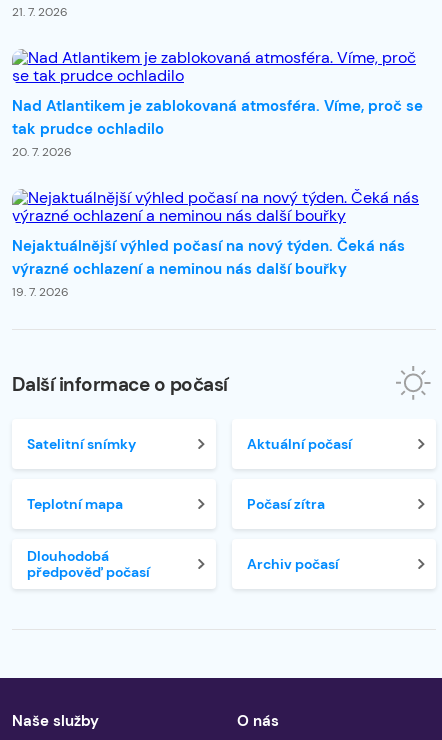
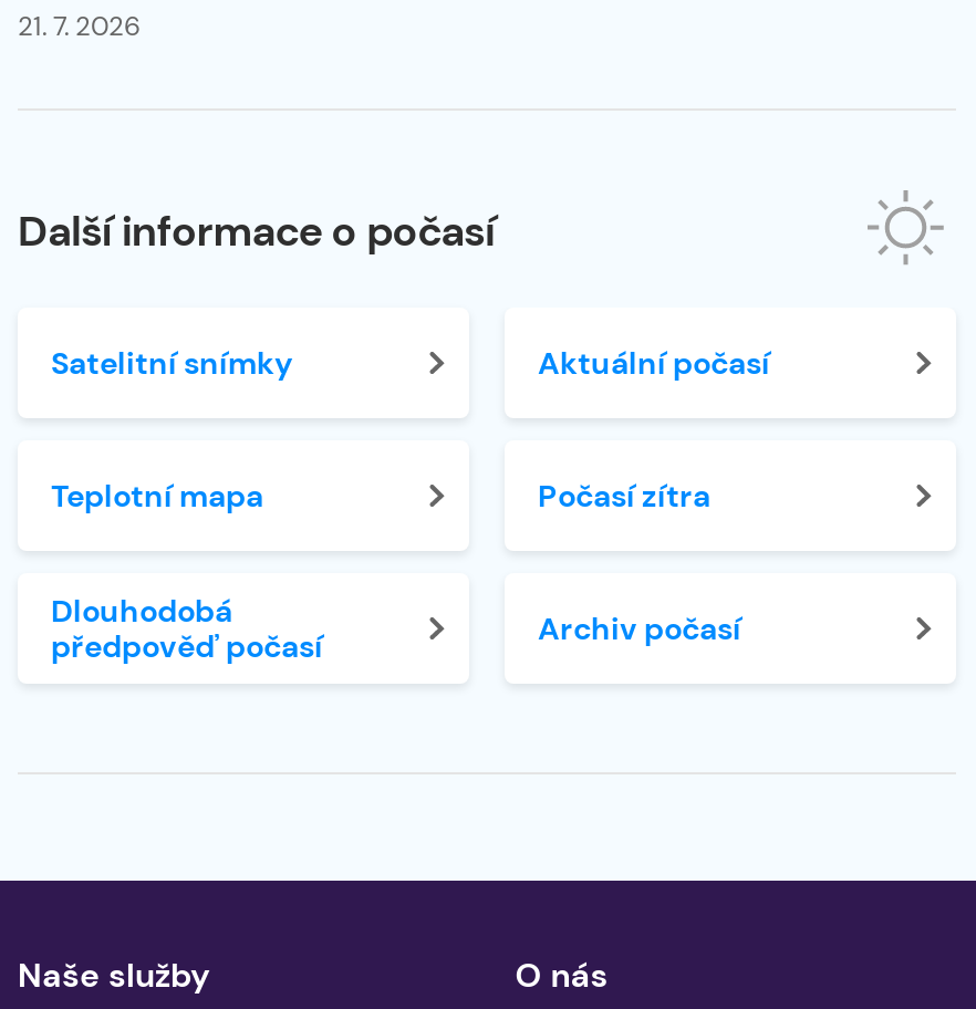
[11,49,423,160] [image] | Nad Atlantikem je zablokovaná atmosféra. Víme, proč se | tak prudce ochladilo | 20. 7. 2026 -> none
[12,189,420,300] [image] | Nejaktuálnější výhled počasí na nový týden. Čeká nás | výrazné ochlazení a neminou nás další bouřky | 19. 7. 2026 -> none

